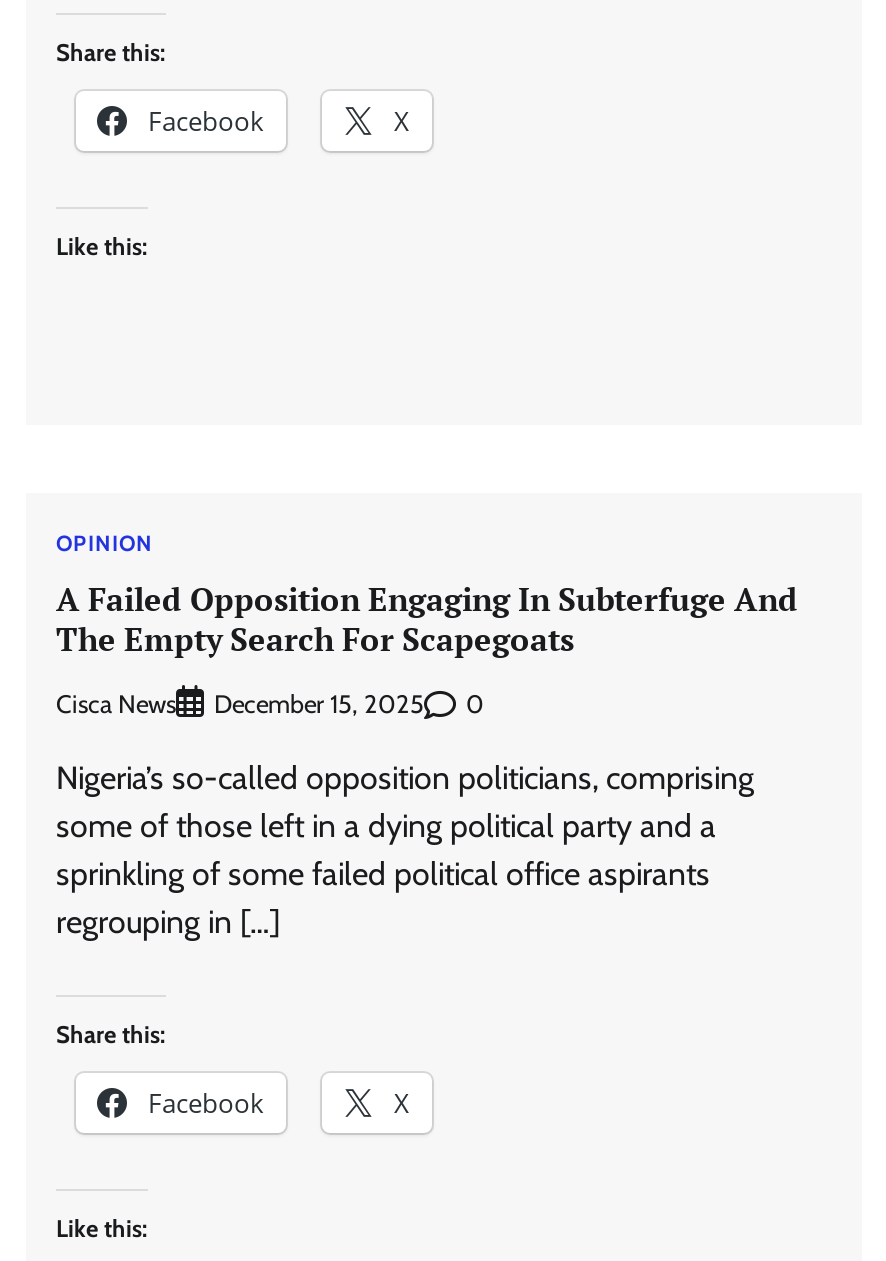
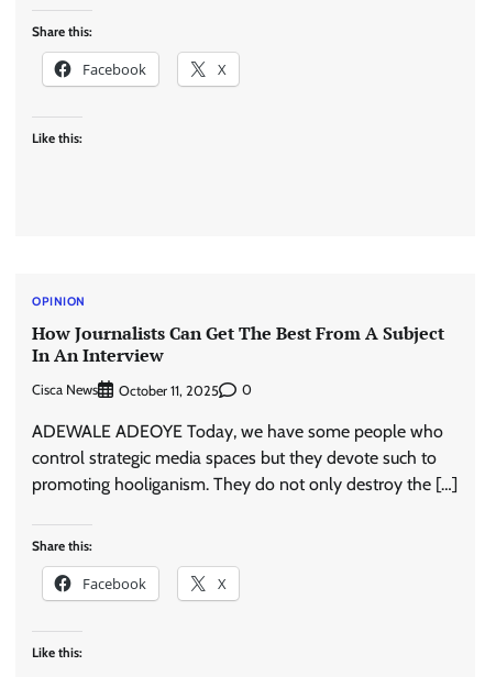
[56,577,798,661] A Failed Opposition Engaging In Subterfuge And | The Empty Search For Scapegoats -> [32,320,444,367] How Journalists Can Get The Best From A Subject | In An Interview
[214,690,424,720] December 15, 2025 -> [119,382,219,399] October 11, 2025
[56,760,754,942] Nigeria’s so-called opposition politicians, comprising | some of those left in a dying political party and a | sprinkling of some failed political office aspirants | regrouping in […] -> [32,421,458,494] ADEWALE ADEOYE Today, we have some people who | control strategic media spaces but they devote such to | promoting hooliganism. They do not only destroy the […]

